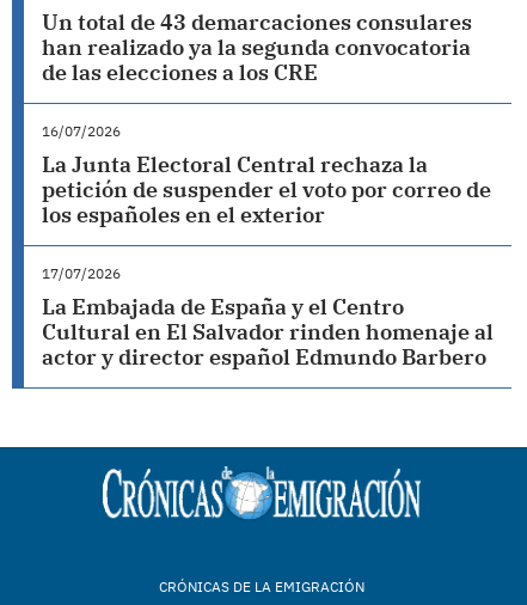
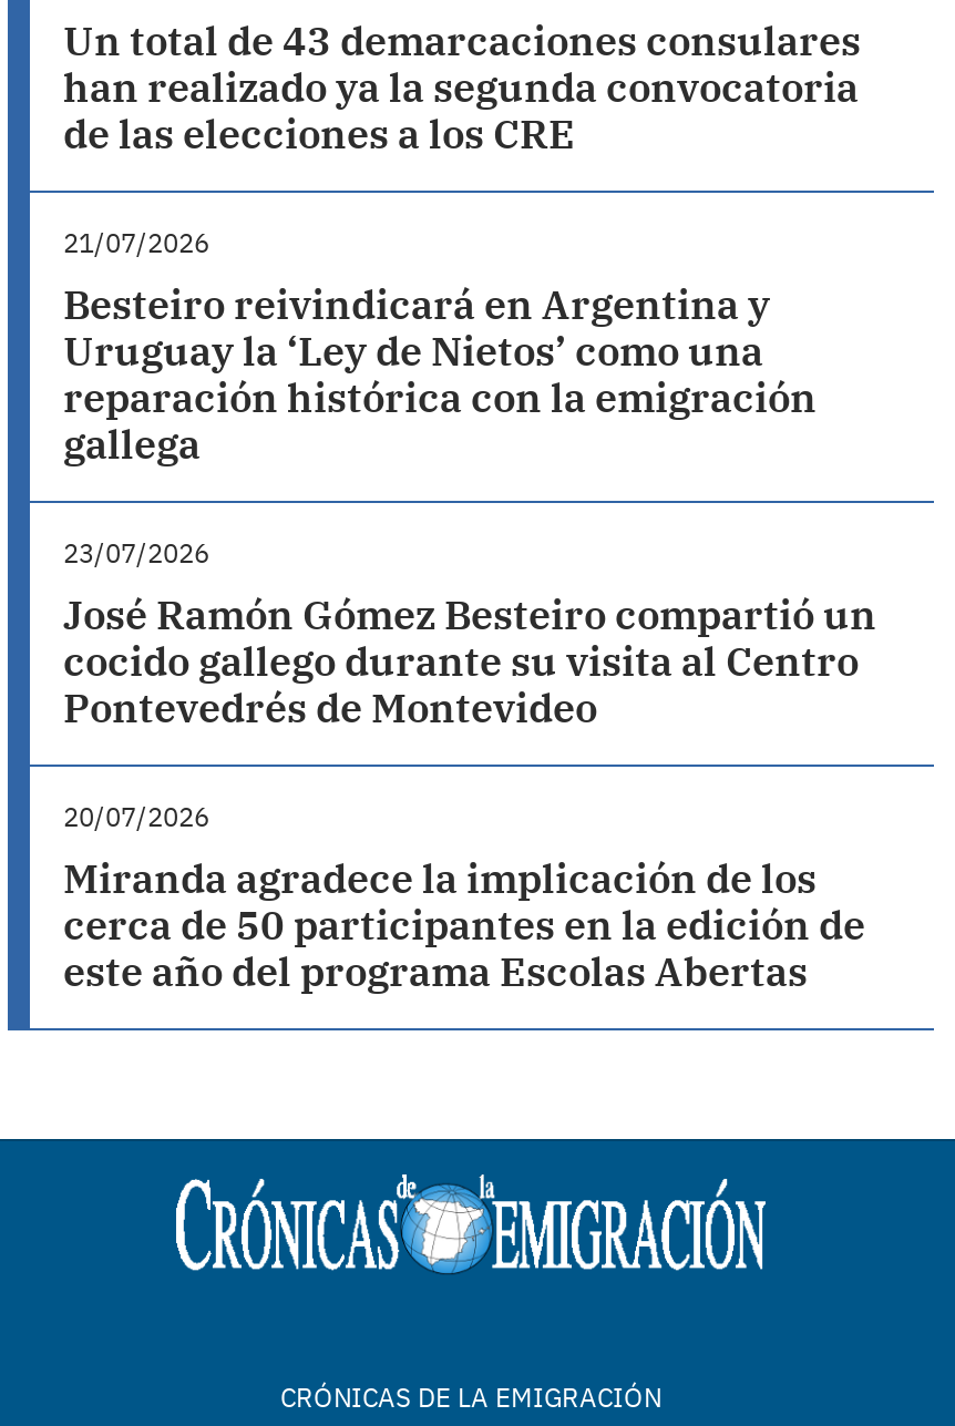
[42,122,494,371] 16/07/2026 | La Junta Electoral Central rechaza la | petición de suspender el voto por correo de | los españoles en el exterior | 17/07/2026 | La Embajada de España y el Centro | Cultural en El Salvador rinden homenaje al | actor y director español Edmundo Barbero -> [63,226,876,997] 21/07/2026 | Besteiro reivindicará en Argentina y | Uruguay la ‘Ley de Nietos’ como una | reparación histórica con la emigración | gallega | 23/07/2026 | José Ramón Gómez Besteiro compartió un | cocido gallego durante su visita al Centro | Pontevedrés de Montevideo | 20/07/2026 | Miranda agradece la implicación de los | cerca de 50 participantes en la edición de | este año del programa Escolas Abertas

